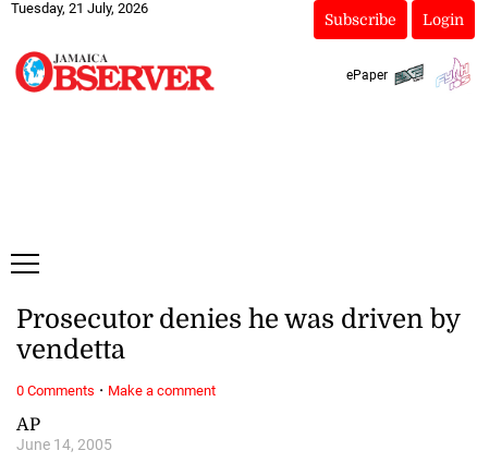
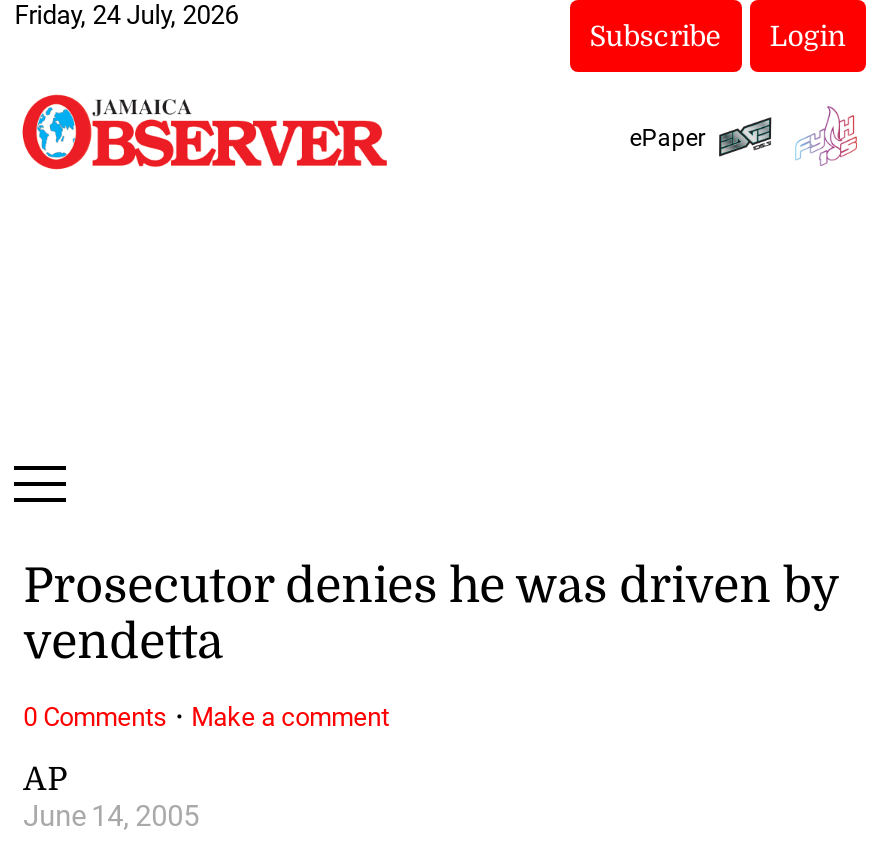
[11,0,148,16] Tuesday, 21 July, 2026 -> [14,0,238,30] Friday, 24 July, 2026

